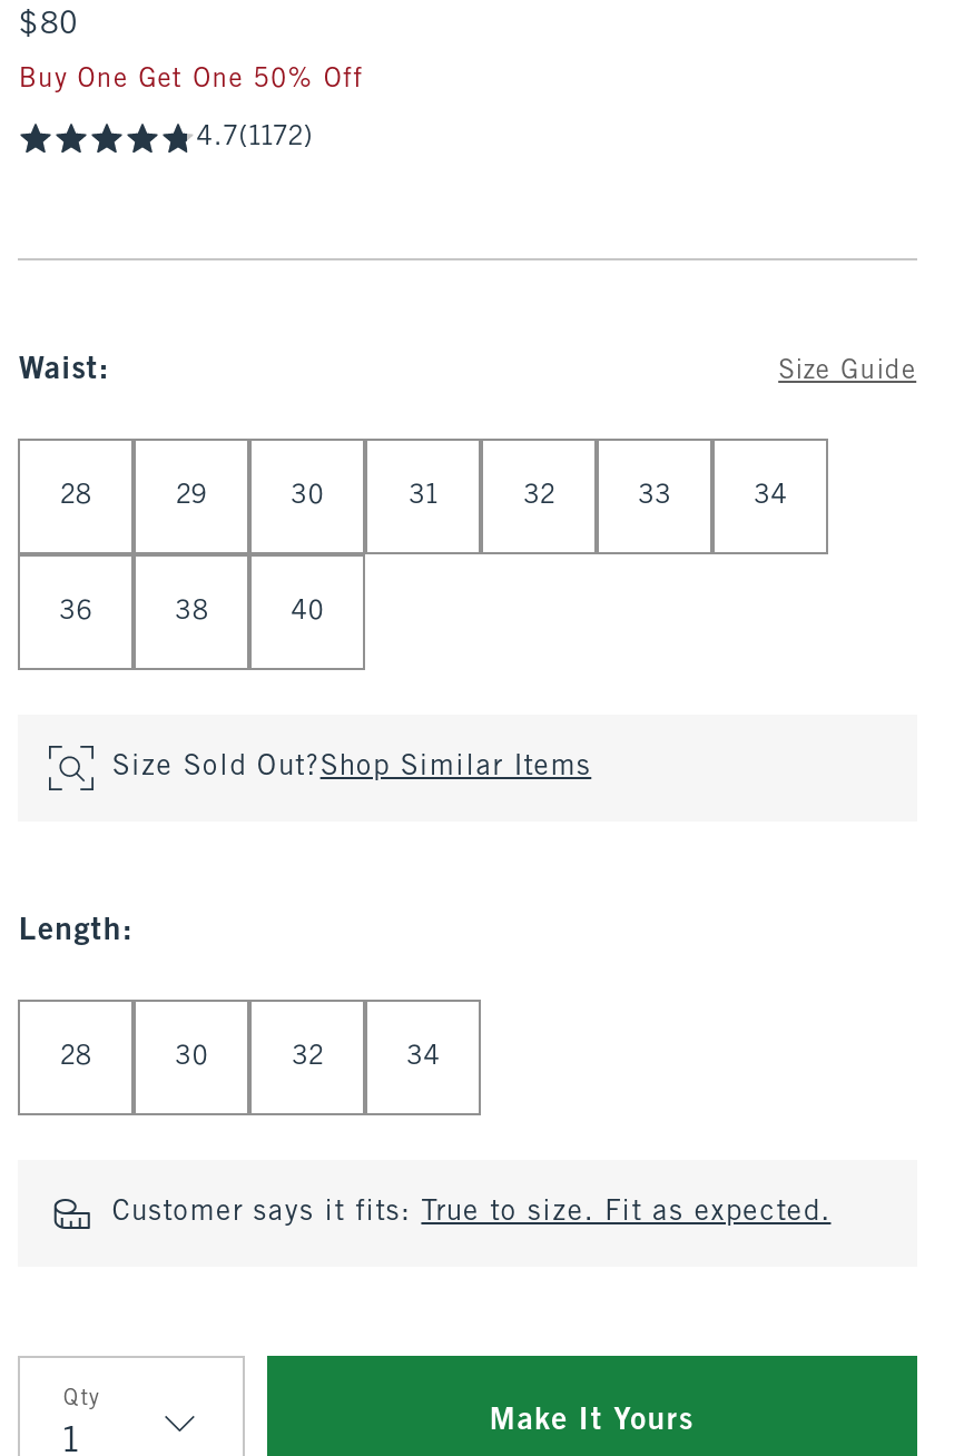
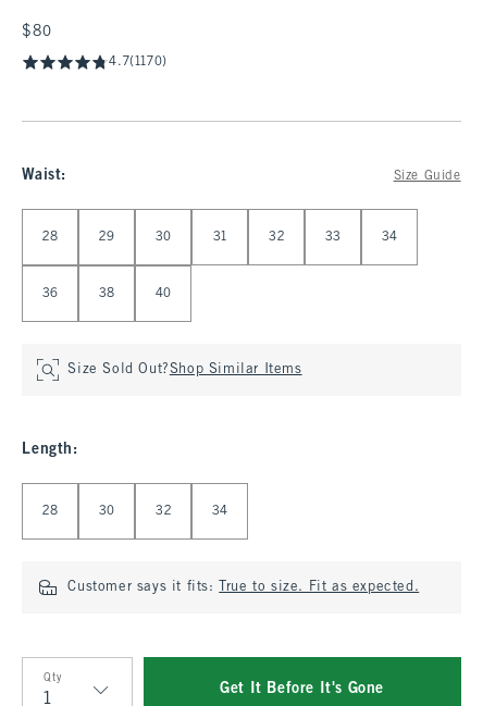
[19,67,363,151] Buy One Get One 50% Off | 4.7(1172) -> [109,55,167,69] 4.7(1170)
[489,1407,694,1436] Make It Yours -> [220,682,384,696] Get It Before It's Gone

